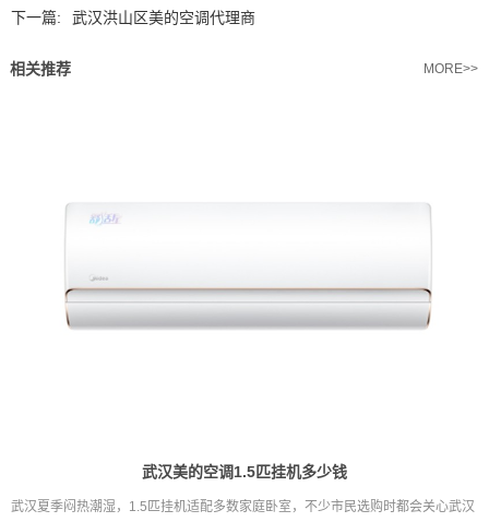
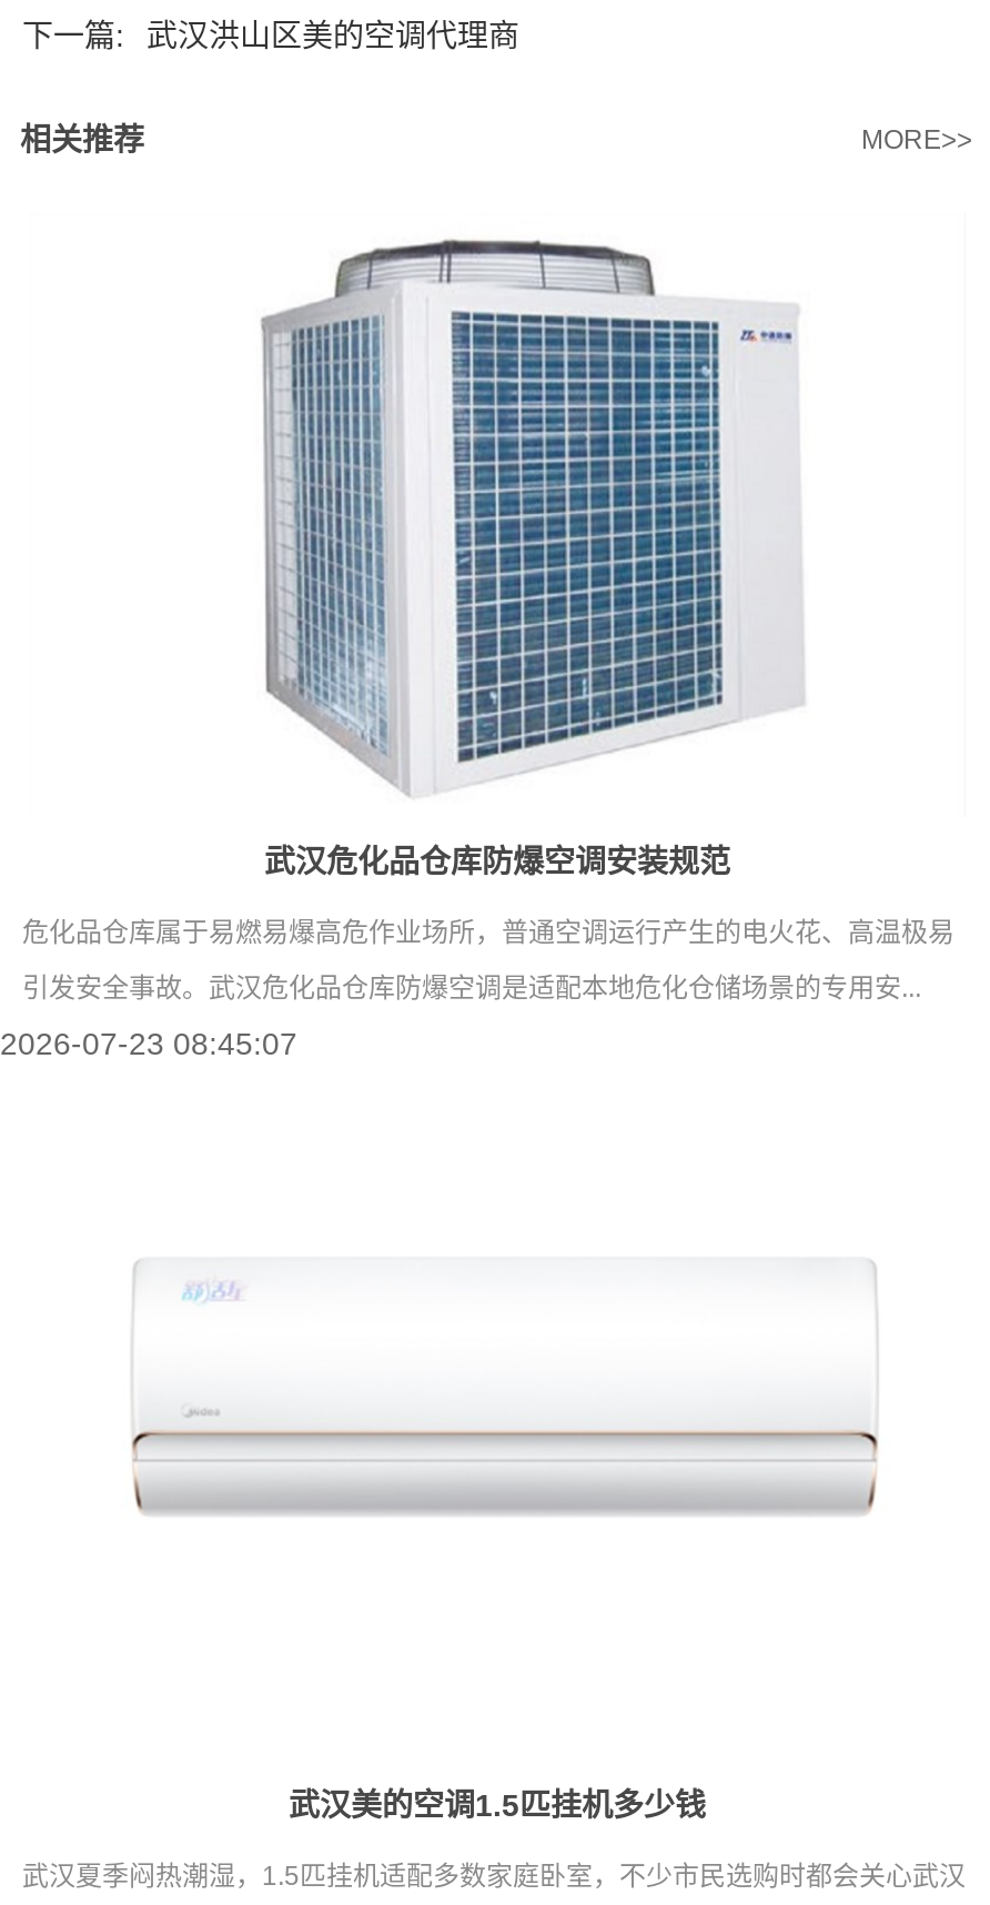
none -> [0,238,954,1062] [image] | 武汉危化品仓库防爆空调安装规范 | 危化品仓库属于易燃易爆高危作业场所，普通空调运行产生的电火花、高温极易 | 引发安全事故。武汉危化品仓库防爆空调是适配本地危化仓储场景的专用安... | 2026-07-23 08:45:07

